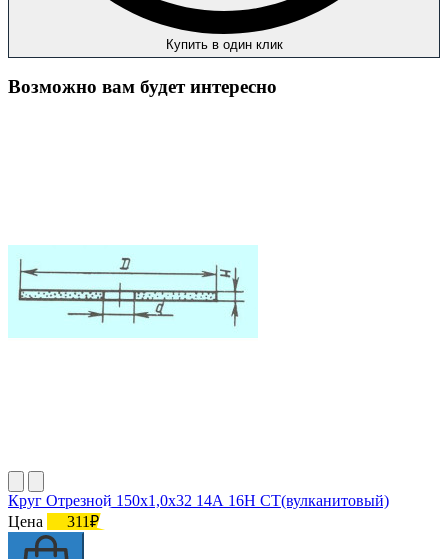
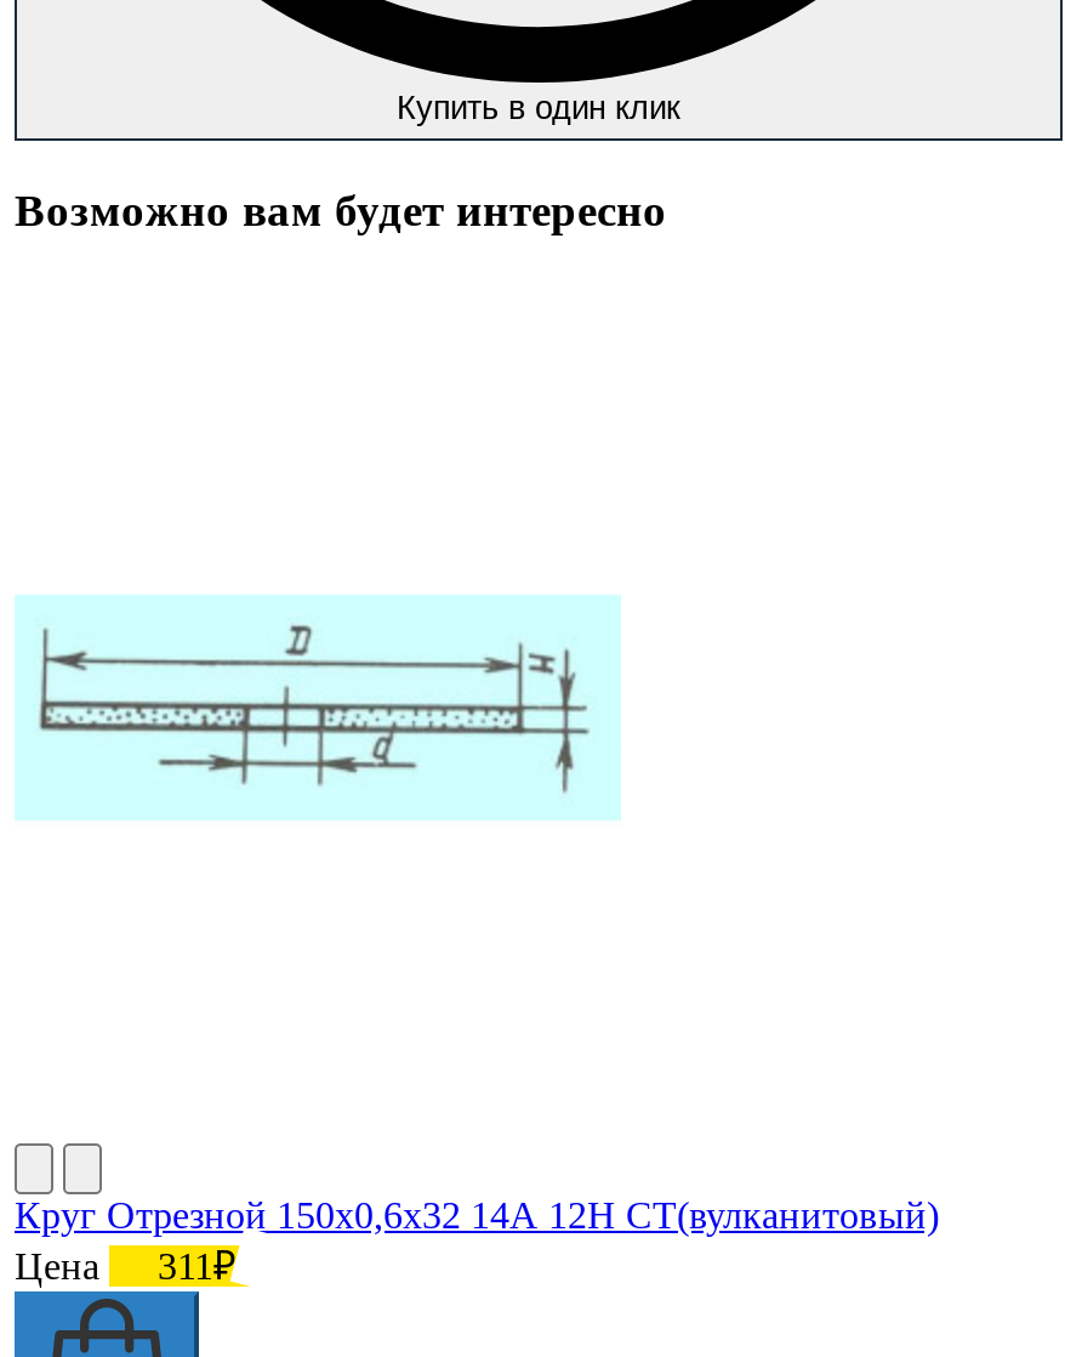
[8,492,389,509] Круг Отрезной 150х1,0х32 14А 16Н СТ(вулканитовый) -> [15,1195,939,1236] Круг Отрезной 150х0,6х32 14А 12Н СТ(вулканитовый)

